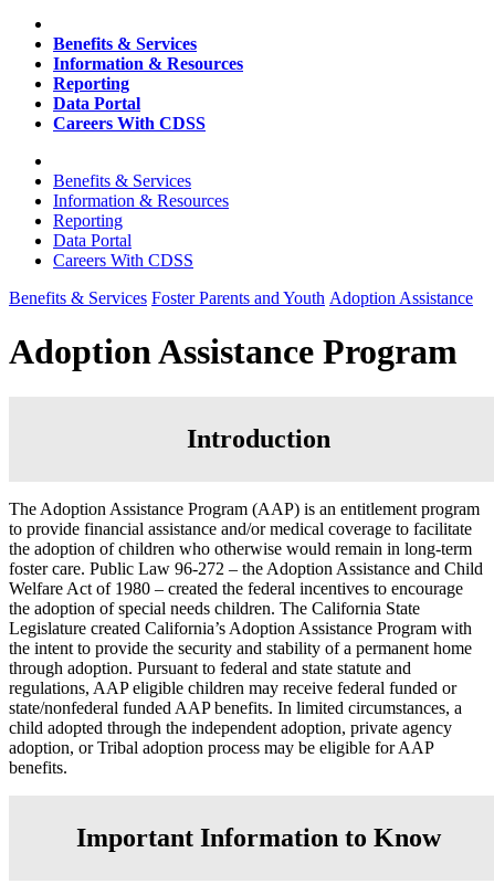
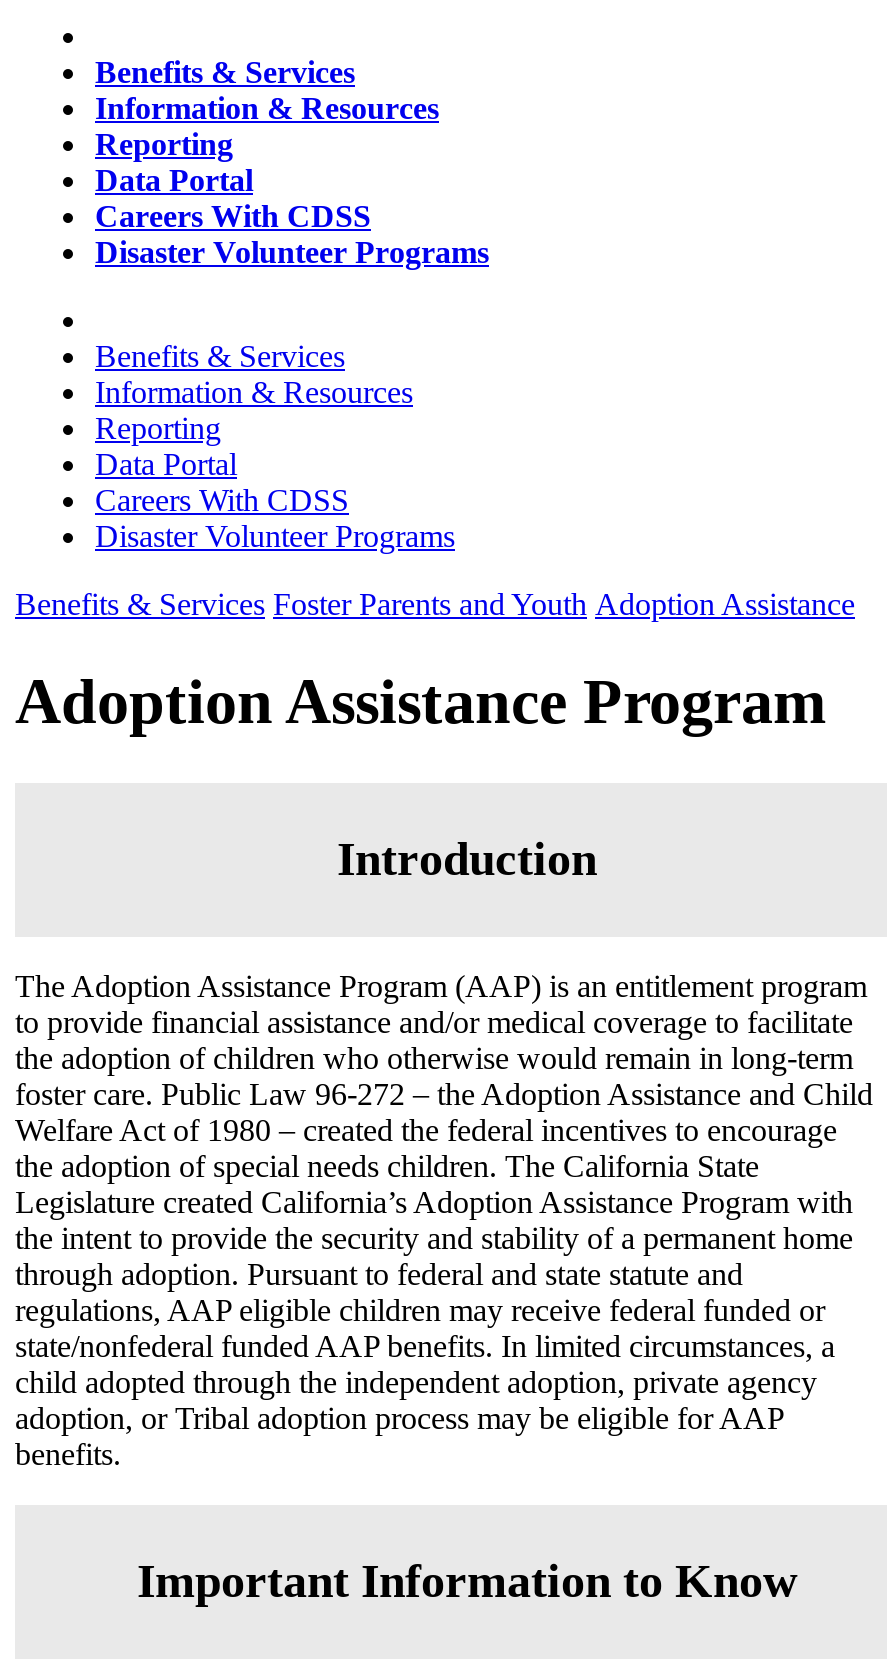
none -> [95,235,489,269] Disaster Volunteer Programs
none -> [95,519,455,553] Disaster Volunteer Programs

